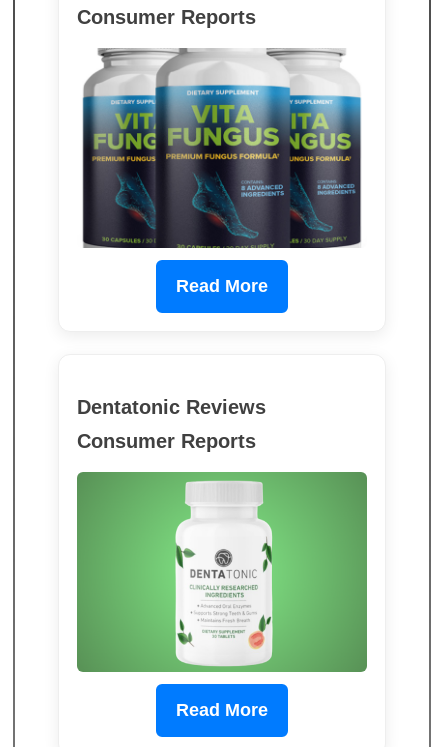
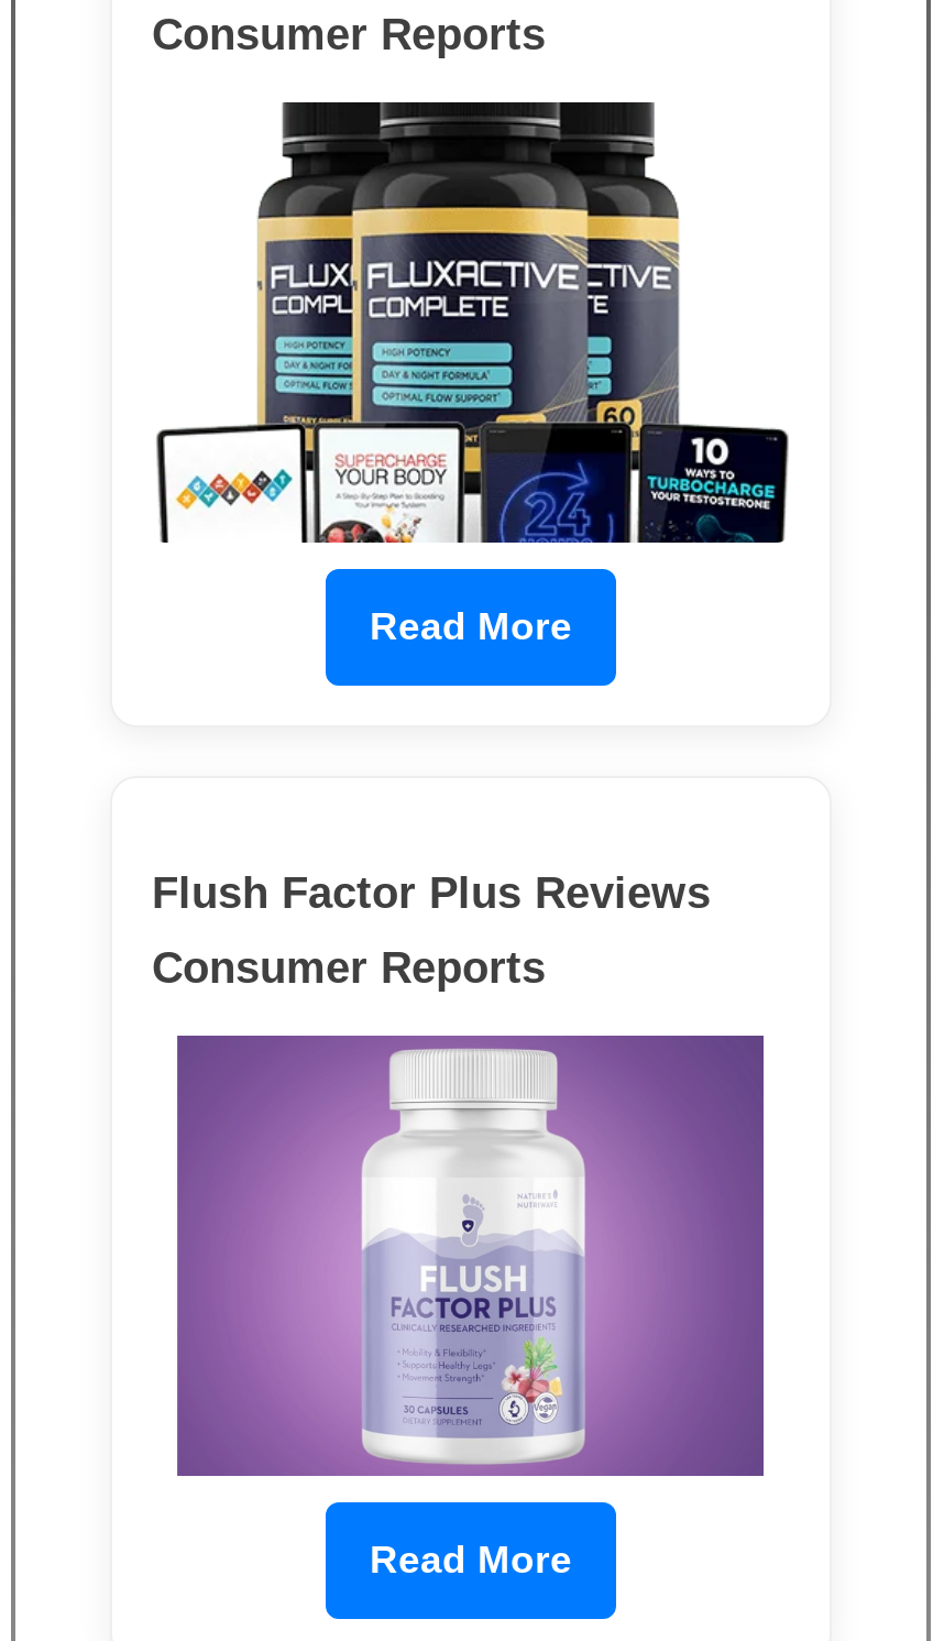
[79,47,366,249] [image] -> [154,100,790,545] [image]
[77,396,266,418] Dentatonic Reviews -> [152,867,711,916] Flush Factor Plus Reviews
[76,471,368,673] [image] -> [152,1036,790,1476] [image]

